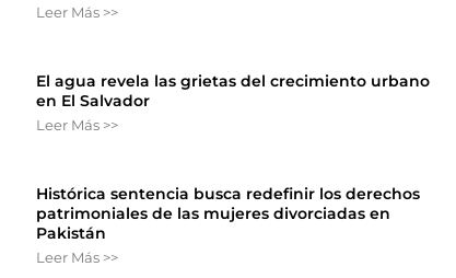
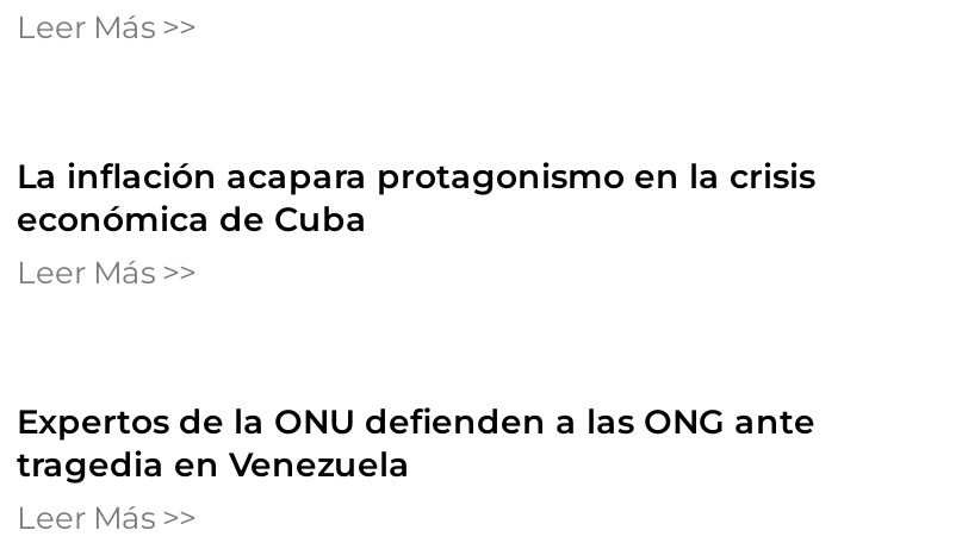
[36,71,430,111] El agua revela las grietas del crecimiento urbano | en El Salvador -> [17,155,815,241] La inflación acapara protagonismo en la crisis | económica de Cuba
[36,184,420,243] Histórica sentencia busca redefinir los derechos | patrimoniales de las mujeres divorciadas en | Pakistán -> [17,401,815,486] Expertos de la ONU defienden a las ONG ante | tragedia en Venezuela

